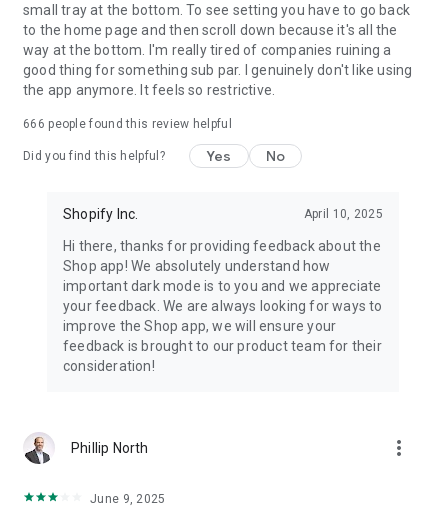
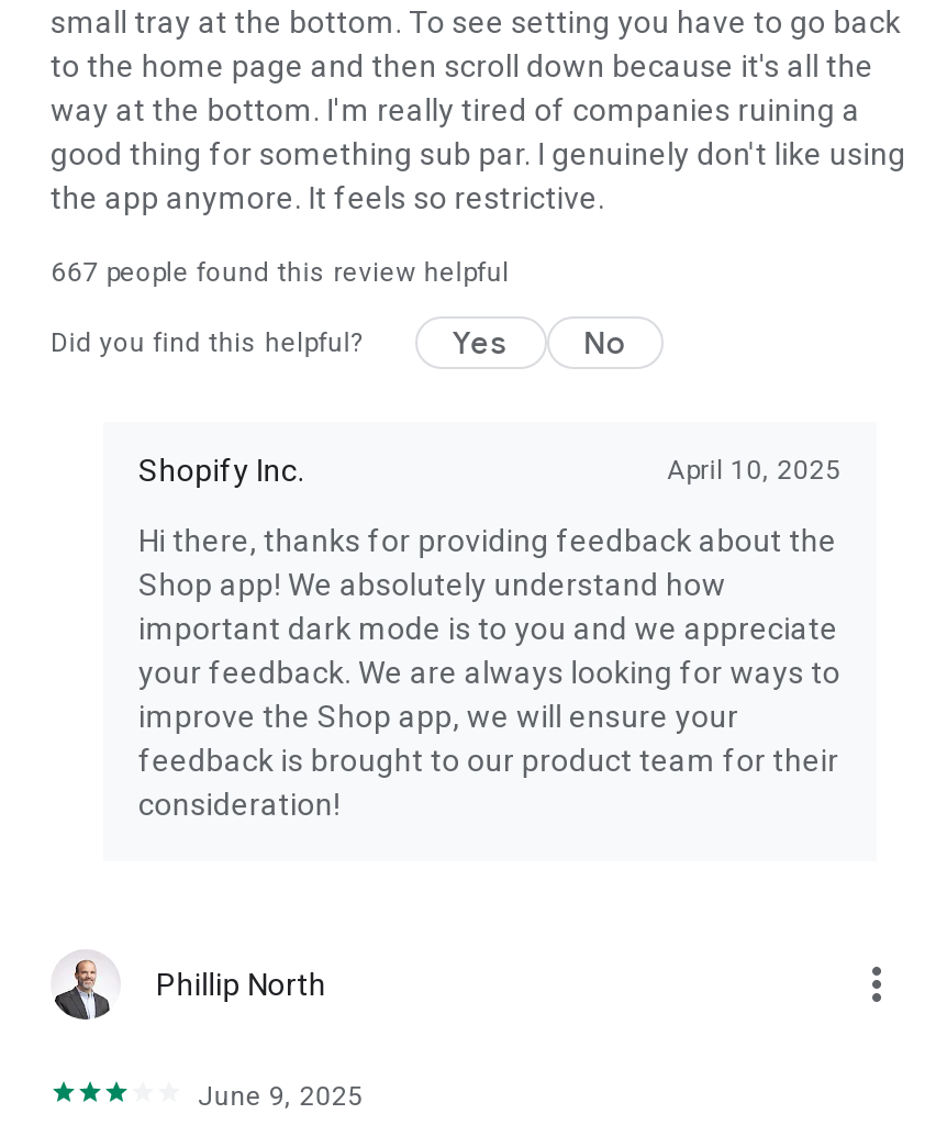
[23,117,232,131] 666 people found this review helpful -> [51,257,509,288] 667 people found this review helpful

